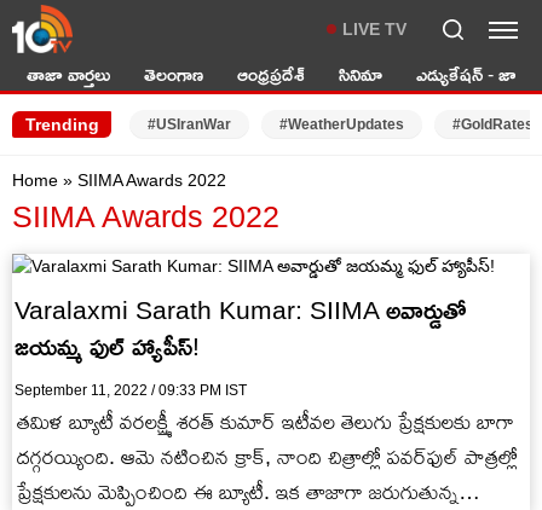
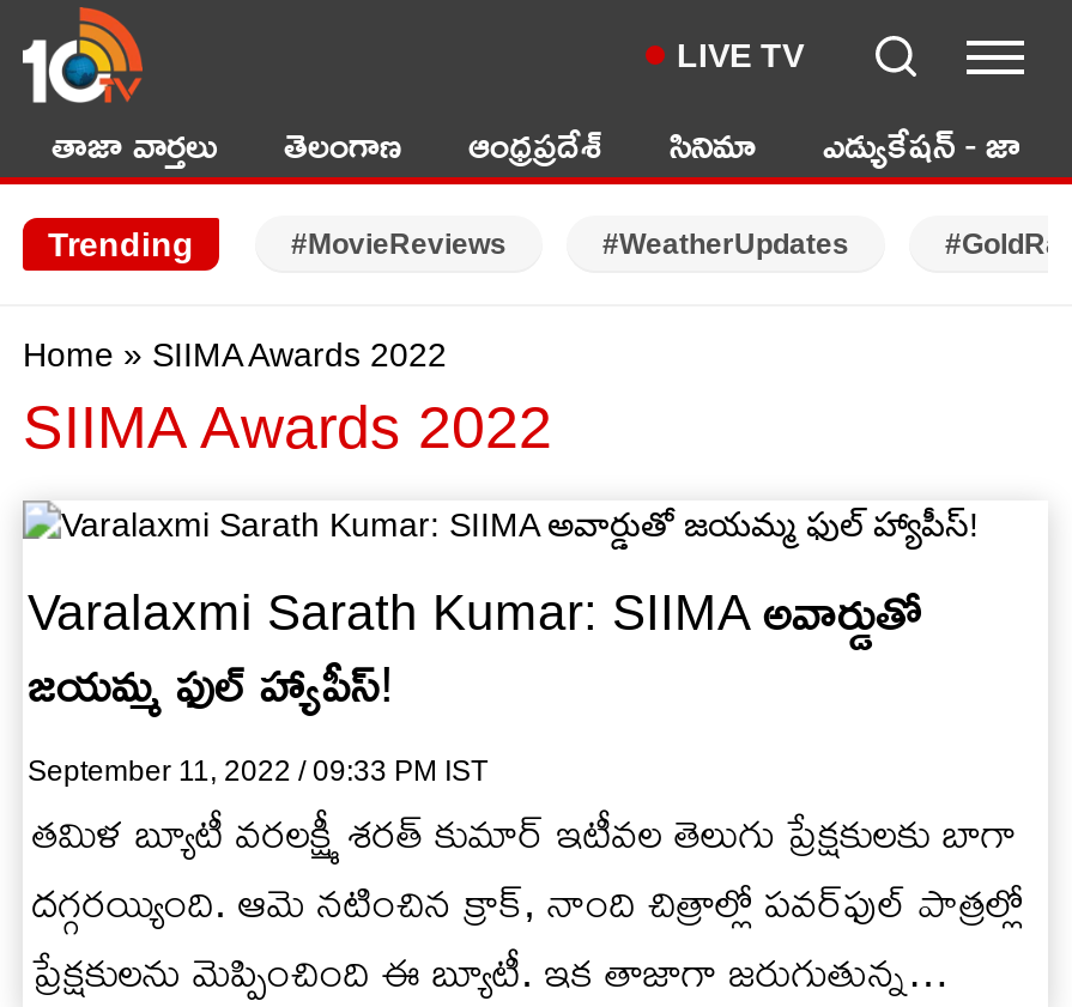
[148,116,231,133] #USIranWar -> [291,228,507,261] #MovieReviews

